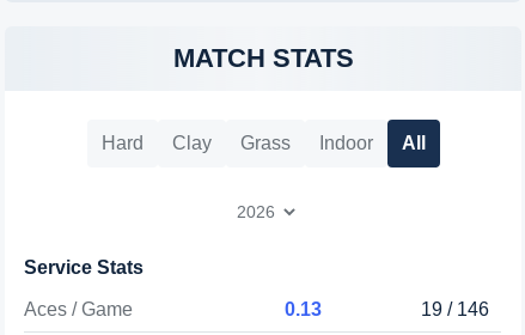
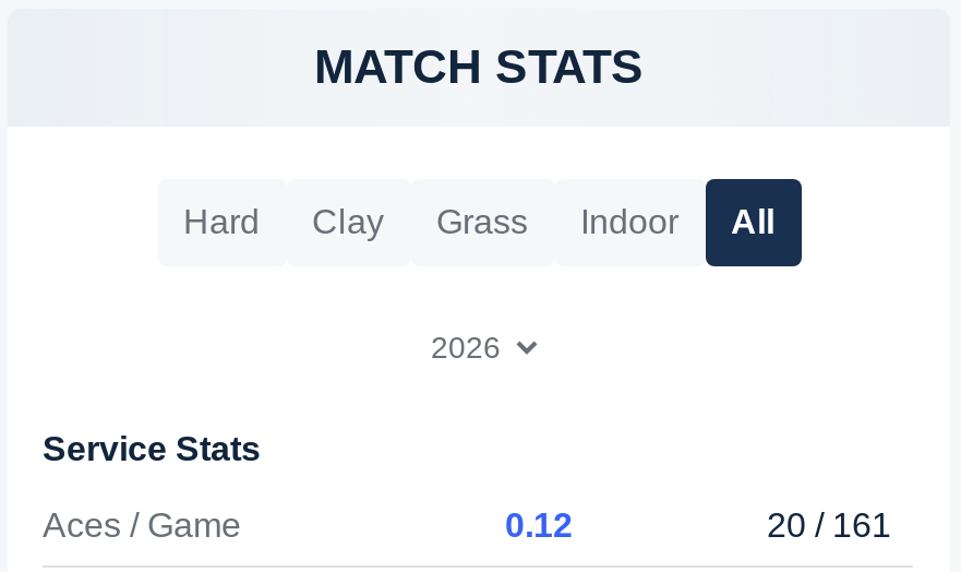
[285,299,322,319] 0.13 -> [505,507,573,544] 0.12
[421,299,489,319] 19 / 146 -> [767,507,891,544] 20 / 161

